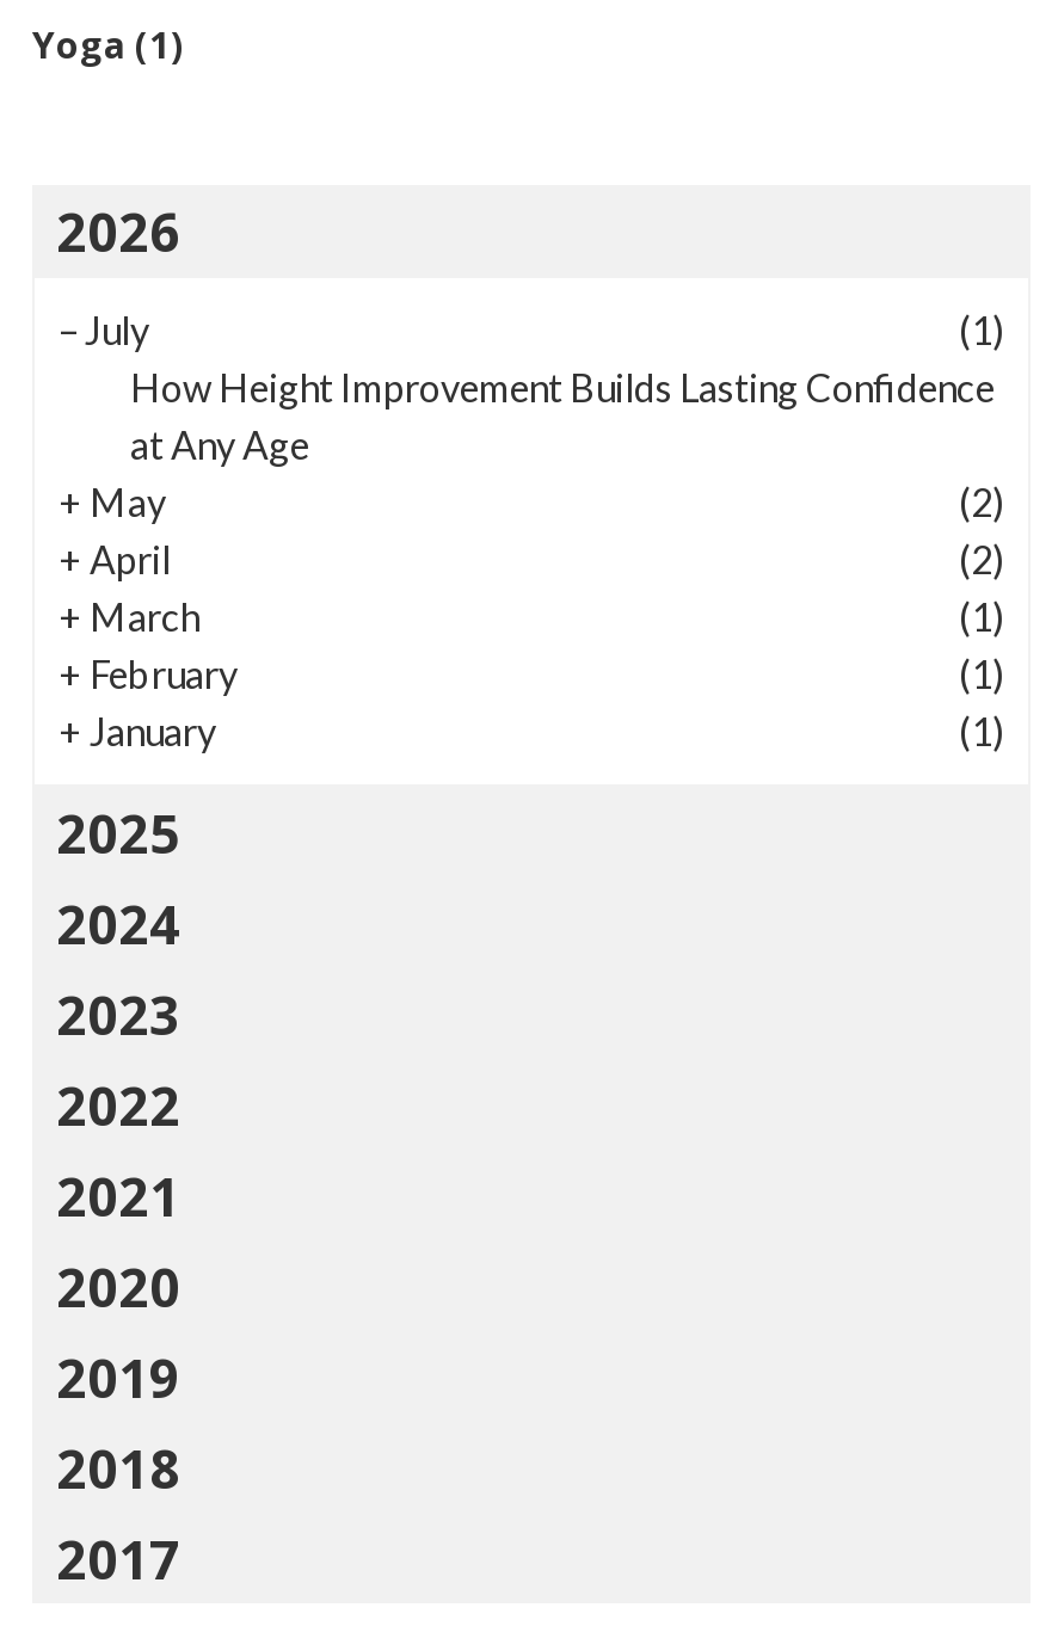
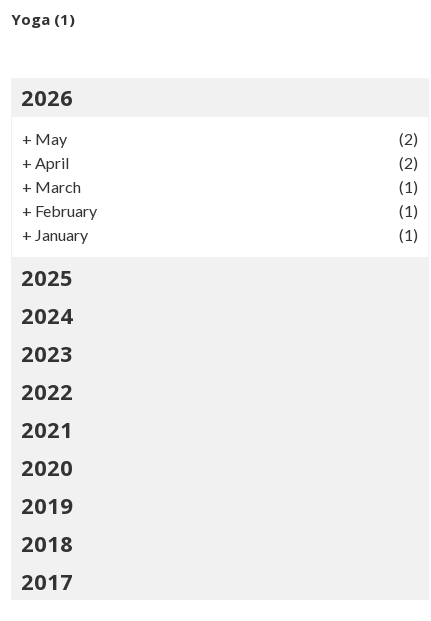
[59,307,1004,467] – July | (1) | How Height Improvement Builds Lasting Confidence | at Any Age -> none

